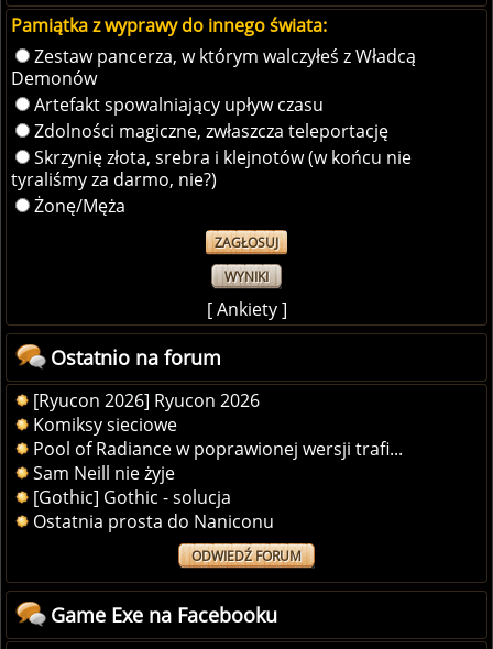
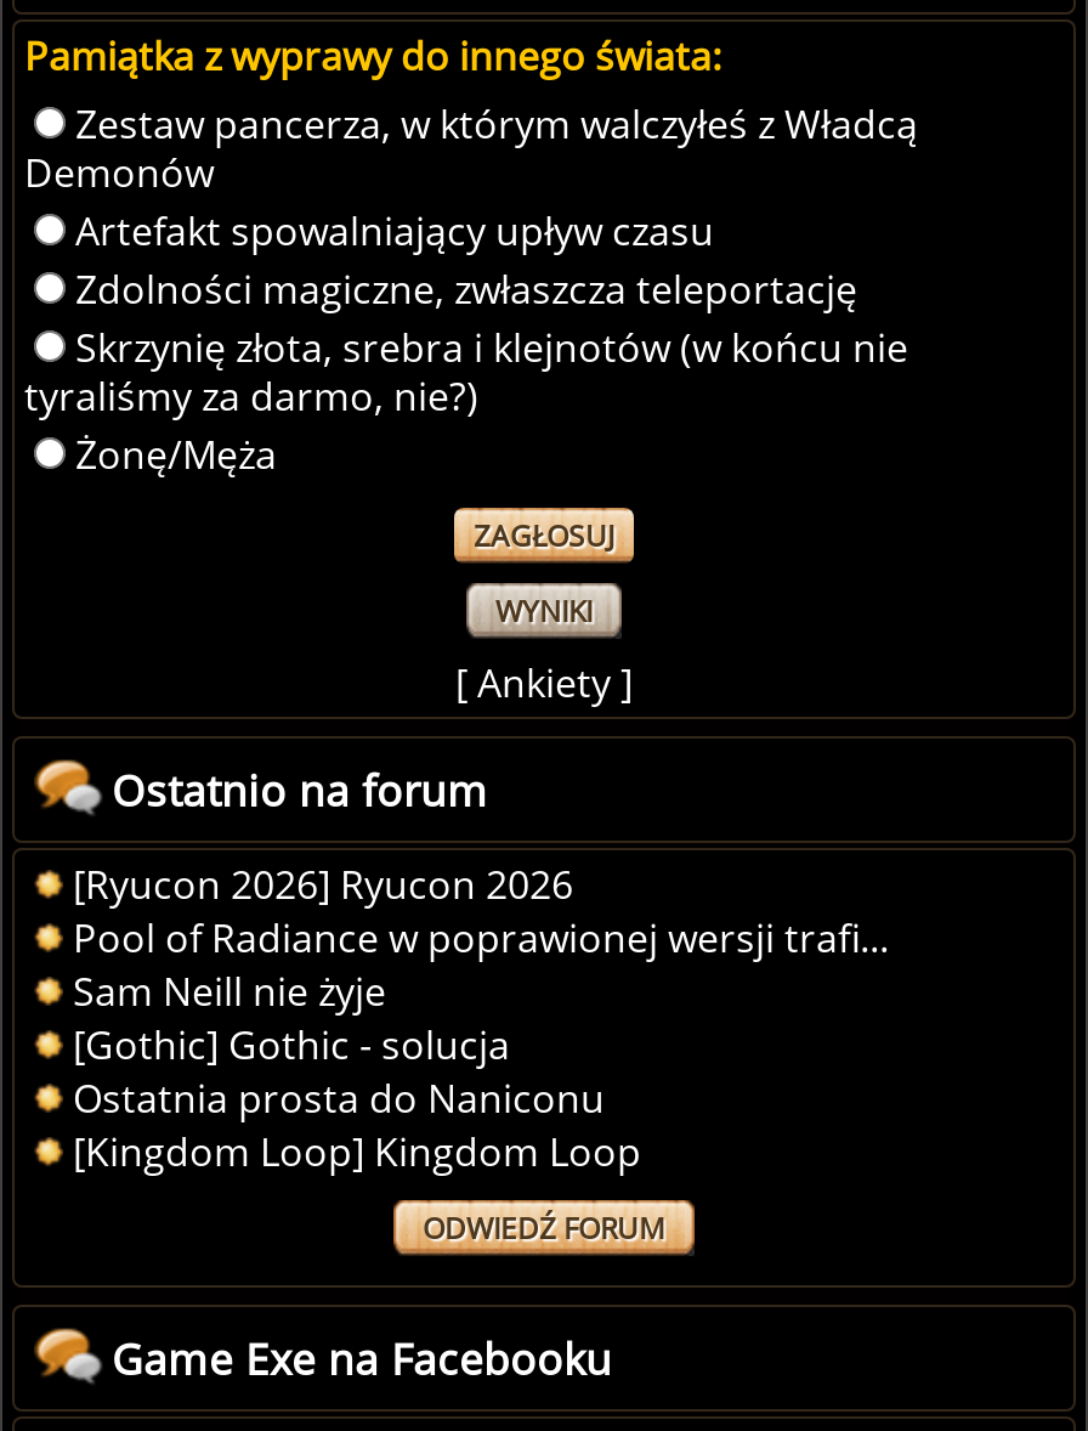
[33,413,177,437] Komiksy sieciowe -> none
moved [33,437,403,534] -> [73,912,889,1126]: Pool of Radiance w poprawionej wersji trafi... | Sam Neill nie żyje | [Gothic] Gothic - solucja | Ostatnia prosta do Naniconu
none -> [73,1126,641,1179] [Kingdom Loop] Kingdom Loop

